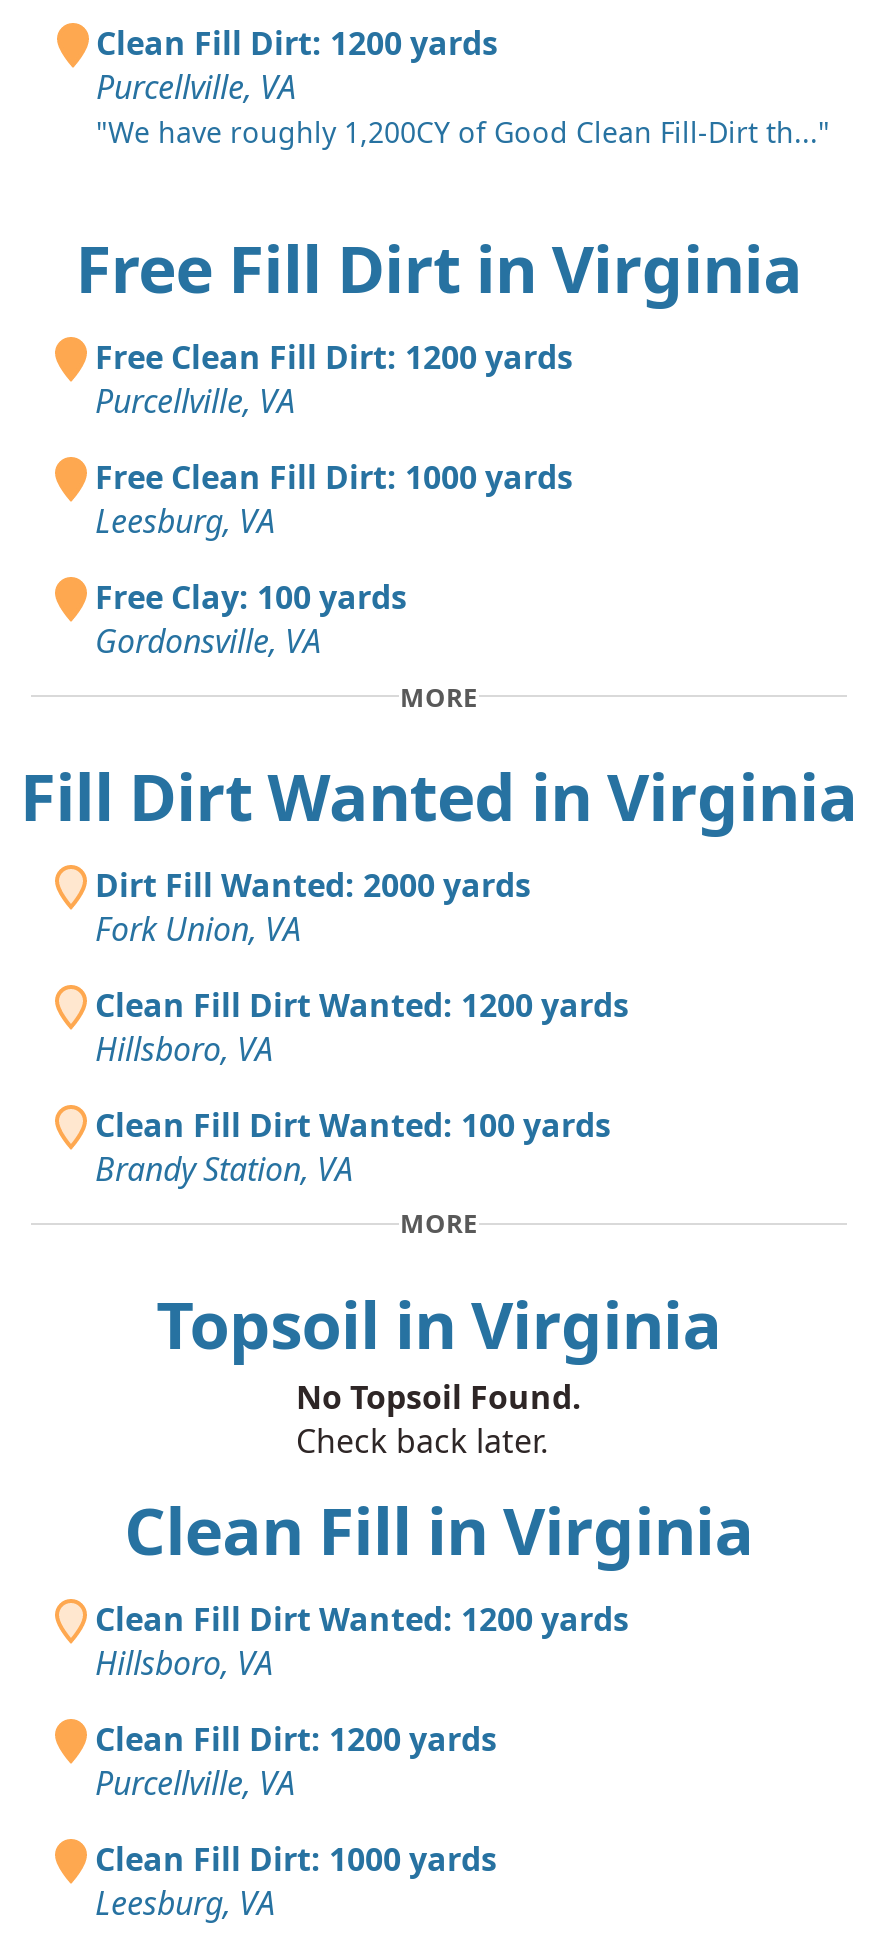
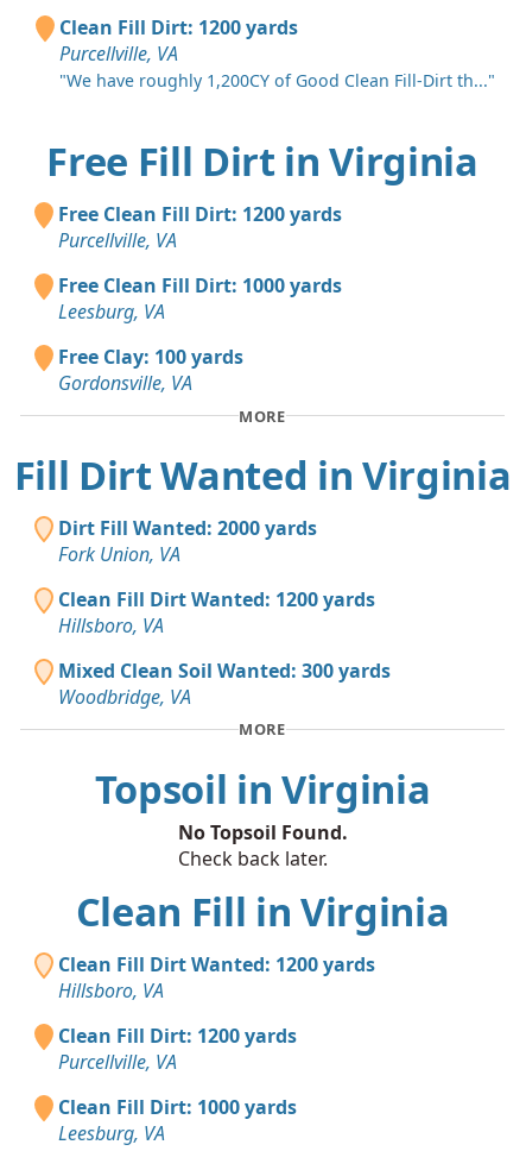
[95,1103,611,1191] Clean Fill Dirt Wanted: 100 yards | Brandy Station, VA -> [58,658,391,710] Mixed Clean Soil Wanted: 300 yards | Woodbridge, VA

